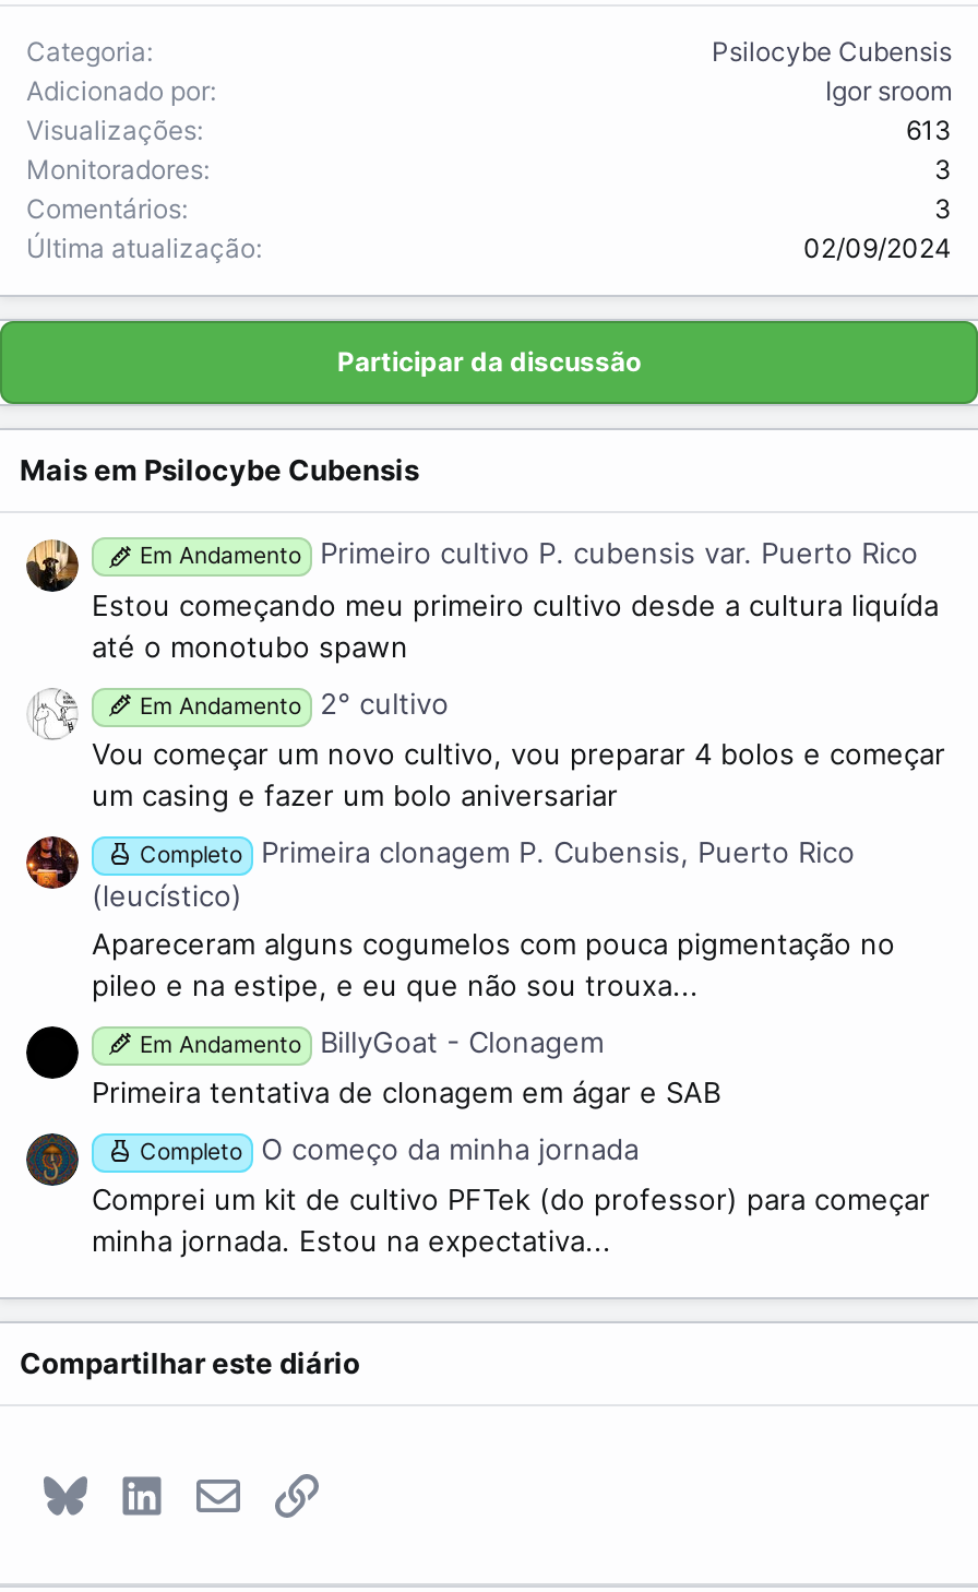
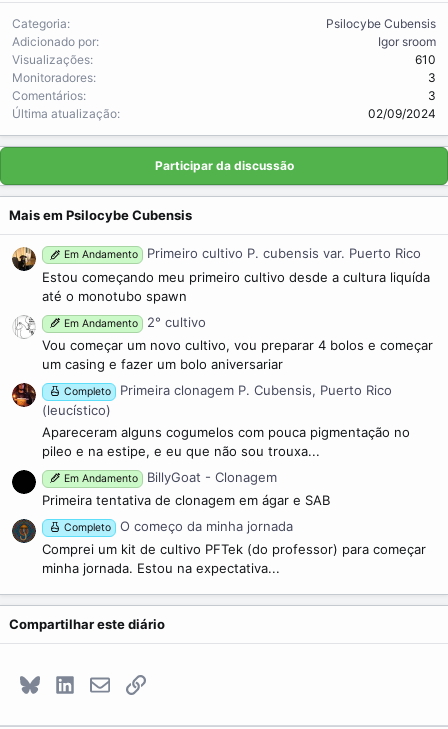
[906,113,952,146] 613 -> [415,52,436,67] 610

